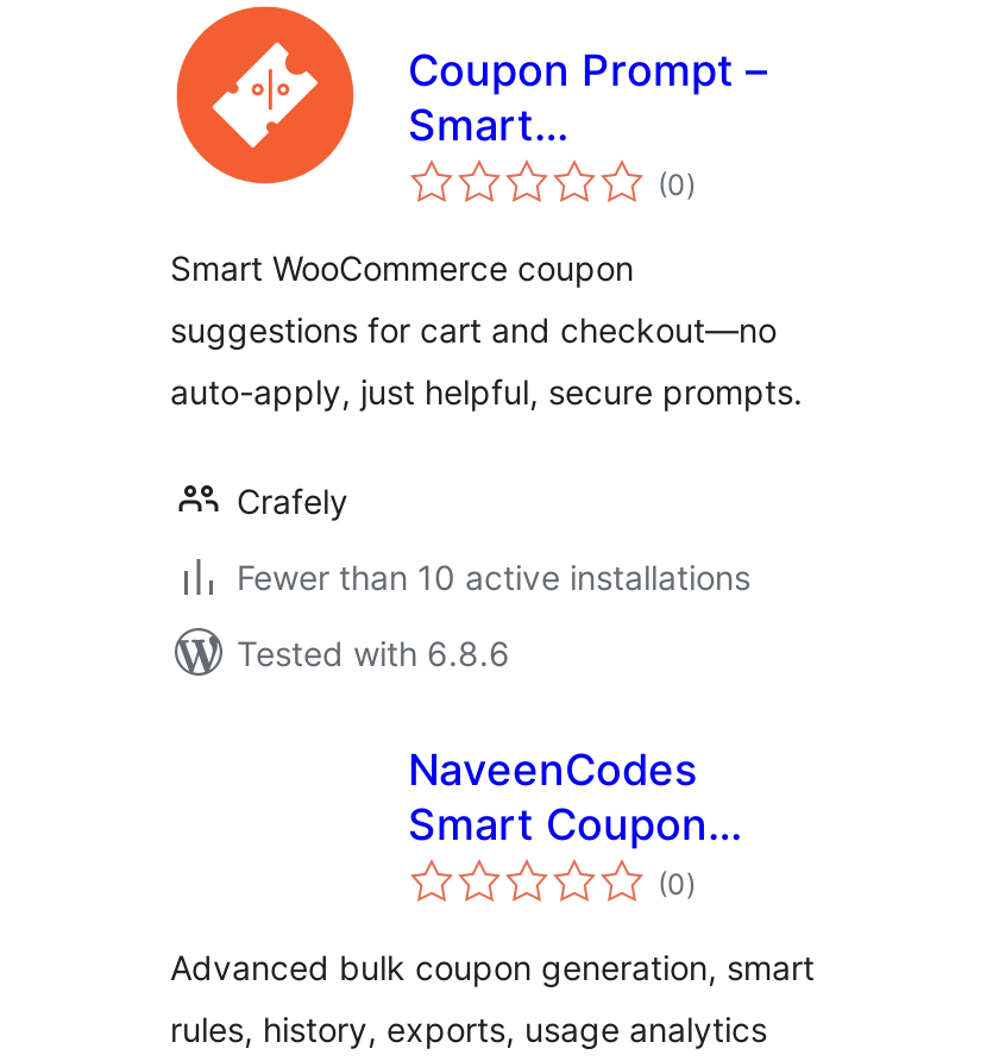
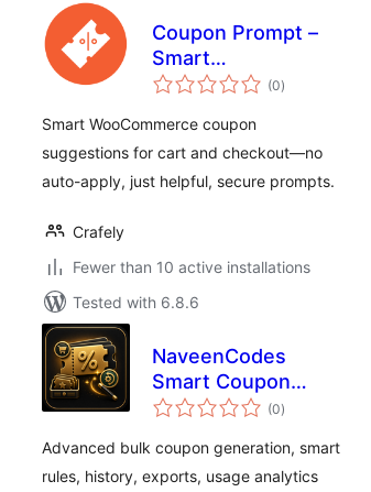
none -> [41,322,131,413] [image]

